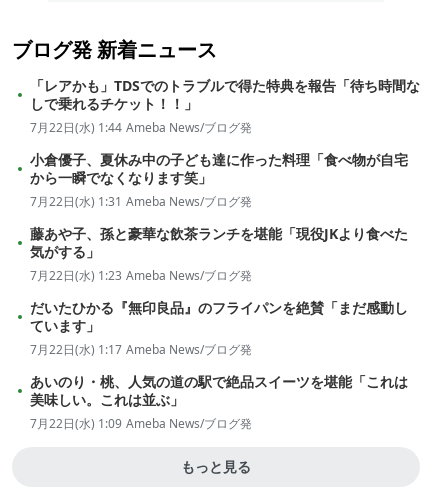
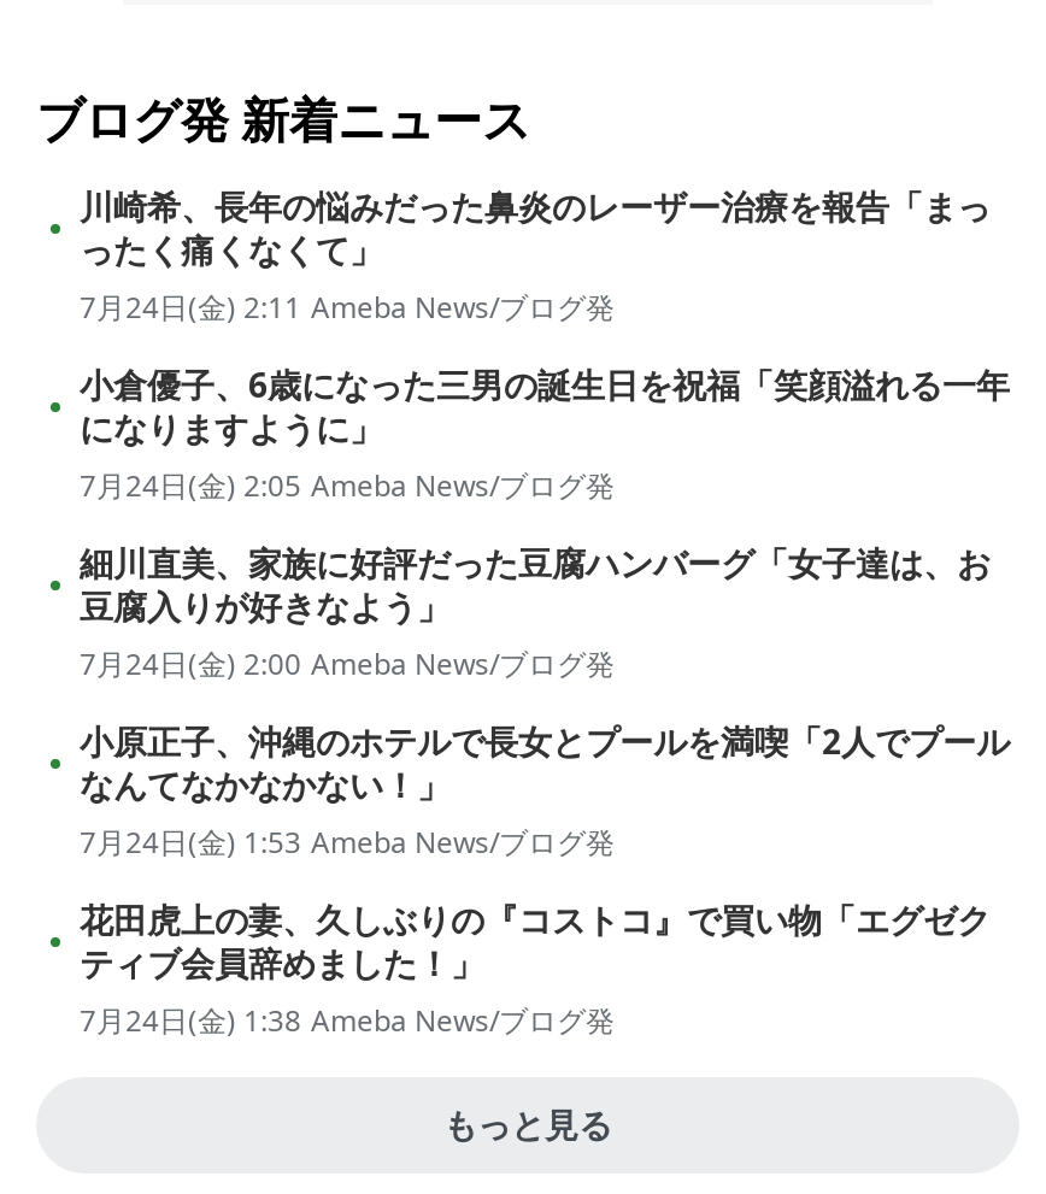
[30,76,420,136] 「レアかも」TDSでのトラブルで得た特典を報告「待ち時間な | しで乗れるチケット！！」 | 7月22日(水) 1:44 Ameba News/ブログ発 -> [80,183,991,328] 川崎希、長年の悩みだった鼻炎のレーザー治療を報告「まっ | ったく痛くなくて」 | 7月24日(金) 2:11 Ameba News/ブログ発
[30,150,408,210] 小倉優子、夏休み中の子ども達に作った料理「食べ物が自宅 | から一瞬でなくなります笑」 | 7月22日(水) 1:31 Ameba News/ブログ発 -> [80,362,1010,506] 小倉優子、6歳になった三男の誕生日を祝福「笑顔溢れる一年 | になりますように」 | 7月24日(金) 2:05 Ameba News/ブログ発
[30,224,408,284] 藤あや子、孫と豪華な飲茶ランチを堪能「現役JKより食べた | 気がする」 | 7月22日(水) 1:23 Ameba News/ブログ発 -> [80,540,991,685] 細川直美、家族に好評だった豆腐ハンバーグ「女子達は、お | 豆腐入りが好きなよう」 | 7月24日(金) 2:00 Ameba News/ブログ発
[30,298,408,358] だいたひかる『無印良品』のフライパンを絶賛「まだ感動し | ています」 | 7月22日(水) 1:17 Ameba News/ブログ発 -> [80,718,1010,863] 小原正子、沖縄のホテルで長女とプールを満喫「2人でプール | なんてなかなかない！」 | 7月24日(金) 1:53 Ameba News/ブログ発
[30,372,408,432] あいのり・桃、人気の道の駅で絶品スイーツを堪能「これは | 美味しい。これは並ぶ」 | 7月22日(水) 1:09 Ameba News/ブログ発 -> [80,897,991,1041] 花田虎上の妻、久しぶりの『コストコ』で買い物「エグゼク | ティブ会員辞めました！」 | 7月24日(金) 1:38 Ameba News/ブログ発

